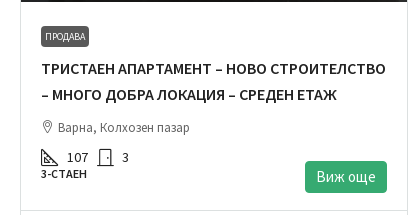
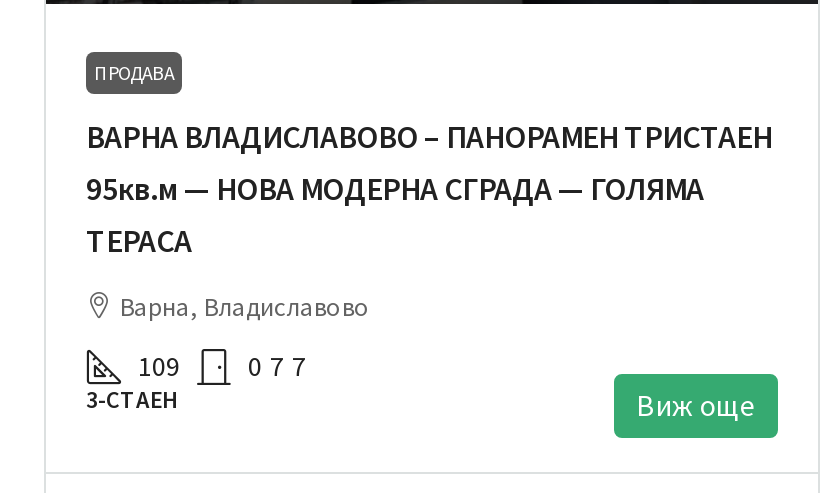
[41,57,386,103] ТРИСТАЕН АПАРТАМЕНТ – НОВО СТРОИТЕЛСТВО | – МНОГО ДОБРА ЛОКАЦИЯ – СРЕДЕН ЕТАЖ -> [86,115,772,259] ВАРНА ВЛАДИСЛАВОВО – ПАНОРАМЕН ТРИСТАЕН | 95кв.м — НОВА МОДЕРНА СГРАДА — ГОЛЯМА | ТЕРАСА
[58,118,190,135] Варна, Колхозен пазар -> [120,289,370,323] Варна, Владиславово
[67,147,129,165] 107 | 3 -> [138,347,306,383] 109 | 0 7 7

